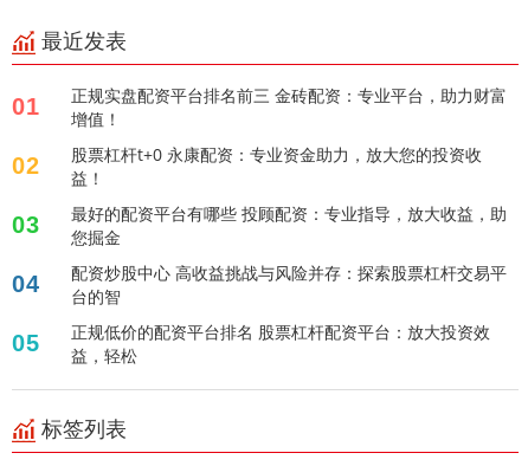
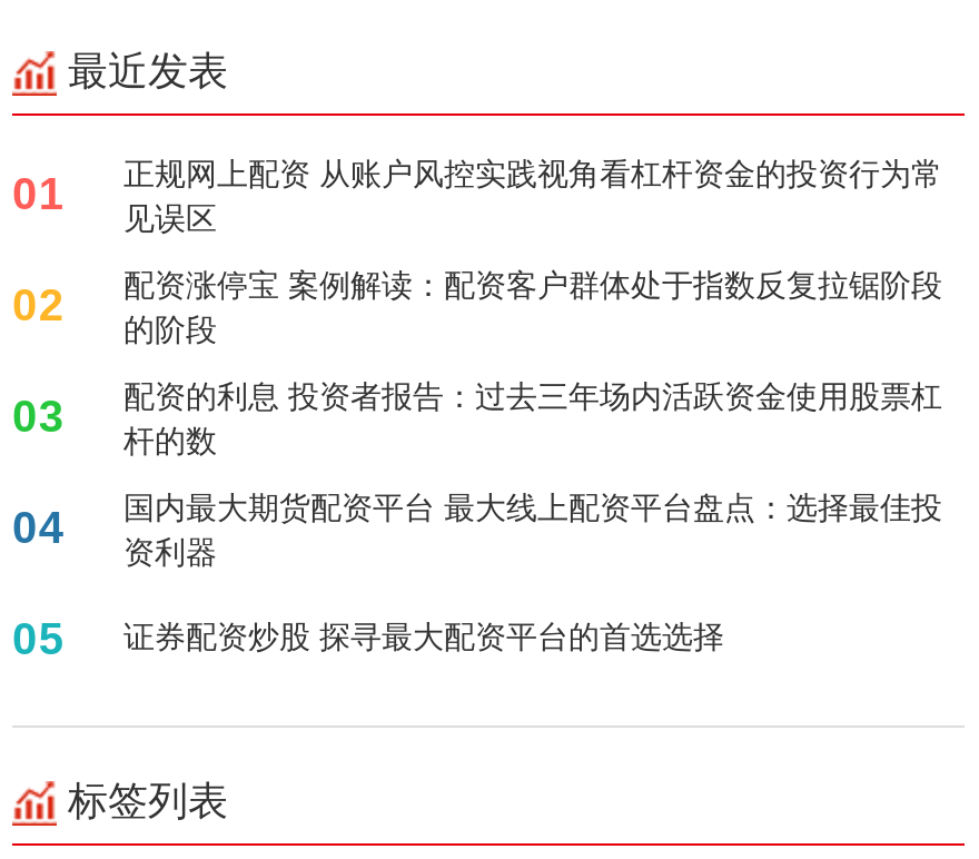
[71,84,507,130] 正规实盘配资平台排名前三 金砖配资：专业平台，助力财富 | 增值！ -> [123,152,942,238] 正规网上配资 从账户风控实践视角看杠杆资金的投资行为常 | 见误区
[71,143,482,189] 股票杠杆t+0 永康配资：专业资金助力，放大您的投资收 | 益！ -> [123,263,942,350] 配资涨停宝 案例解读：配资客户群体处于指数反复拉锯阶段 | 的阶段
[71,202,507,248] 最好的配资平台有哪些 投顾配资：专业指导，放大收益，助 | 您掘金 -> [123,374,942,461] 配资的利息 投资者报告：过去三年场内活跃资金使用股票杠 | 杆的数
[71,262,507,308] 配资炒股中心 高收益挑战与风险并存：探索股票杠杆交易平 | 台的智 -> [123,485,942,572] 国内最大期货配资平台 最大线上配资平台盘点：选择最佳投 | 资利器
[71,321,490,367] 正规低价的配资平台排名 股票杠杆配资平台：放大投资效 | 益，轻松 -> [123,614,724,657] 证券配资炒股 探寻最大配资平台的首选选择

